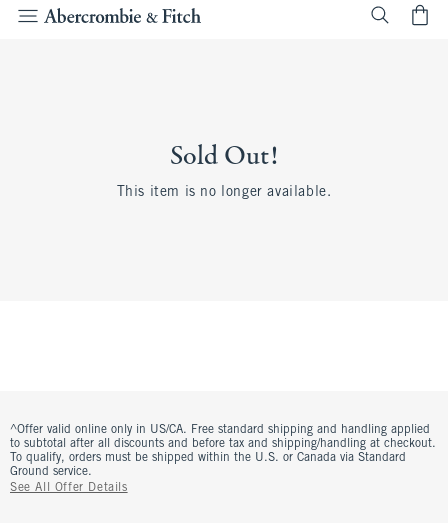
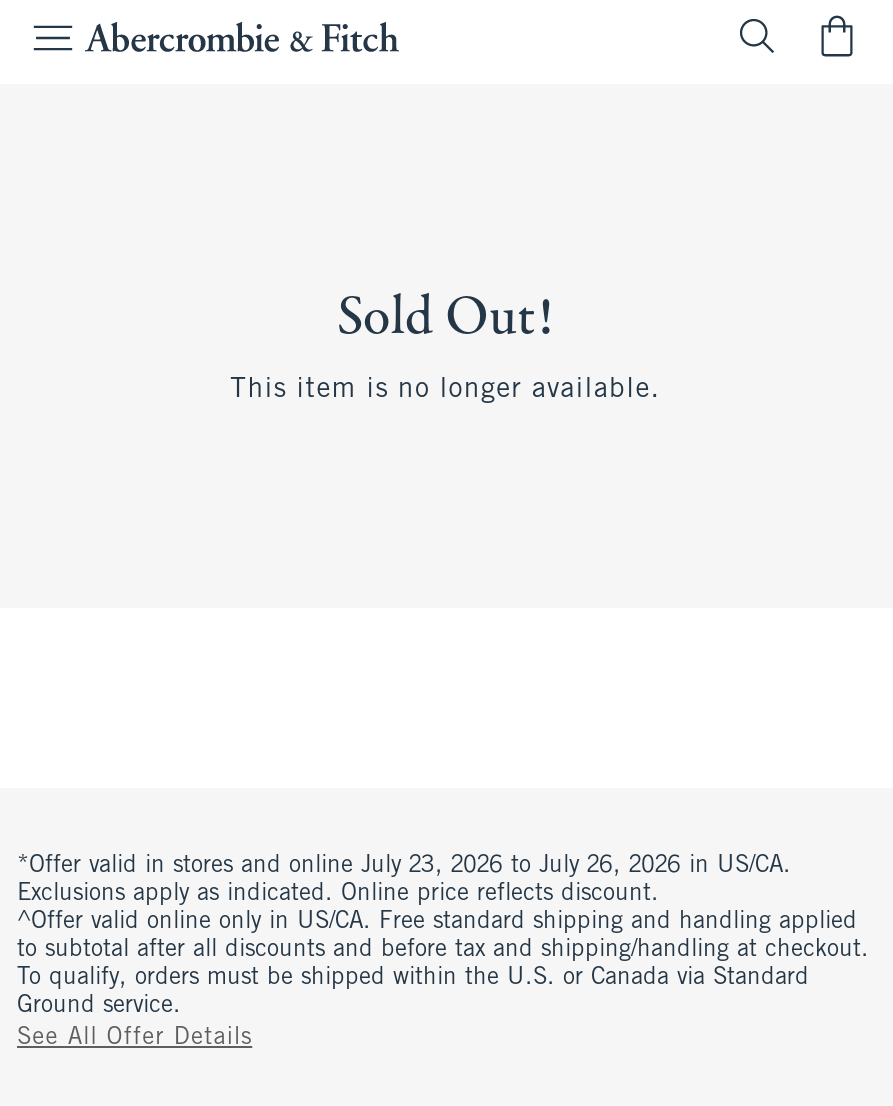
none -> [17,854,791,906] *Offer valid in stores and online July 23, 2026 to July 26, 2026 in US/CA. | Exclusions apply as indicated. Online price reflects discount.

